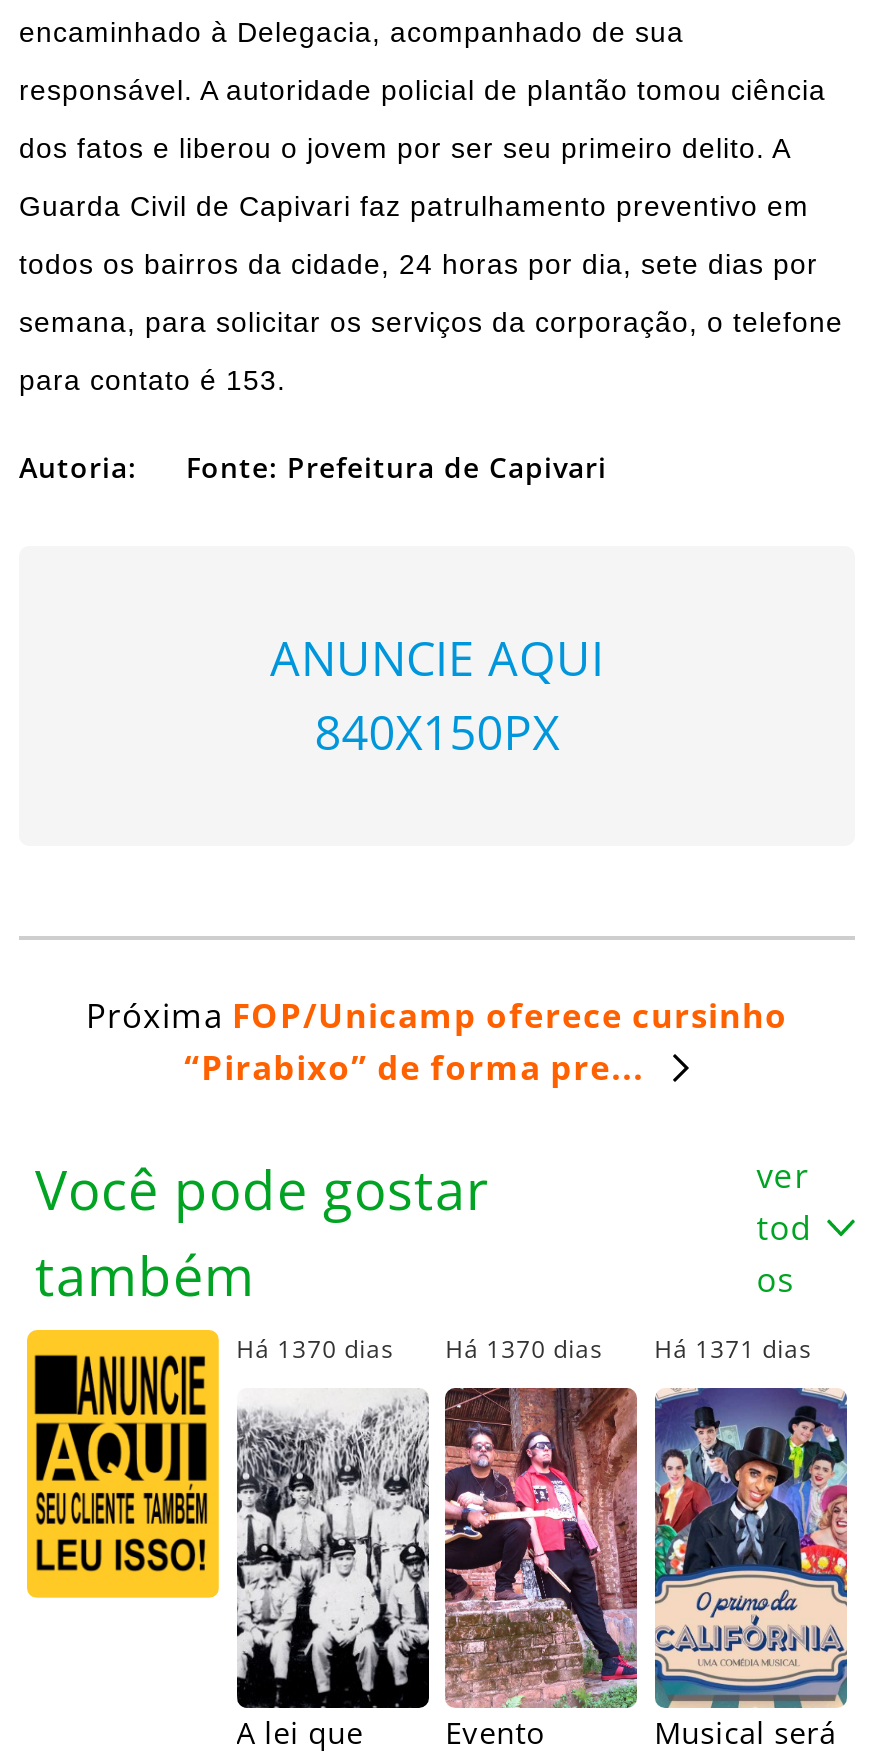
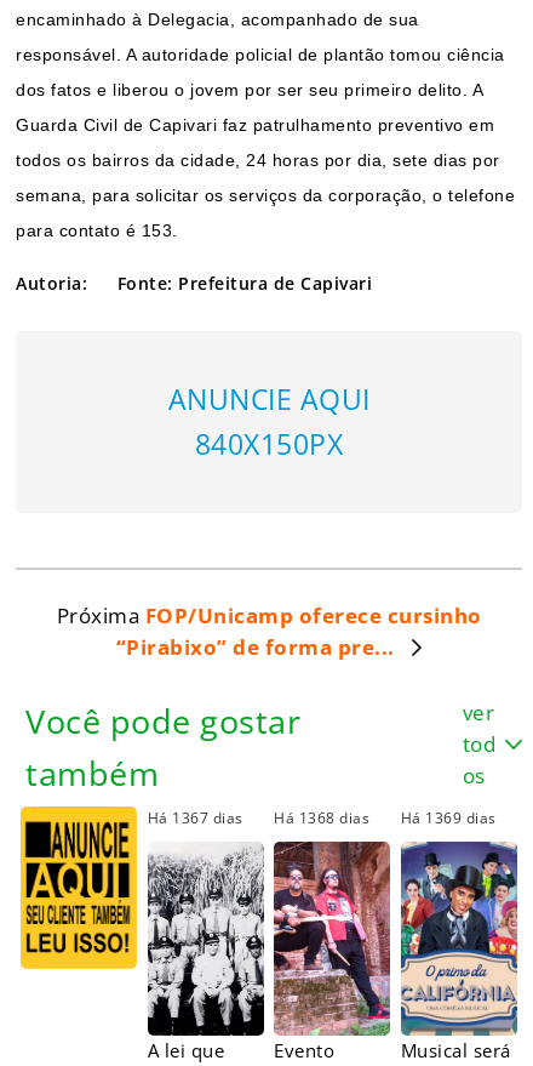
[236,1332,394,1366] Há 1370 dias -> [147,808,243,828] Há 1367 dias
[445,1332,603,1366] Há 1370 dias -> [274,808,370,828] Há 1368 dias
[654,1332,812,1366] Há 1371 dias -> [400,808,496,828] Há 1369 dias

